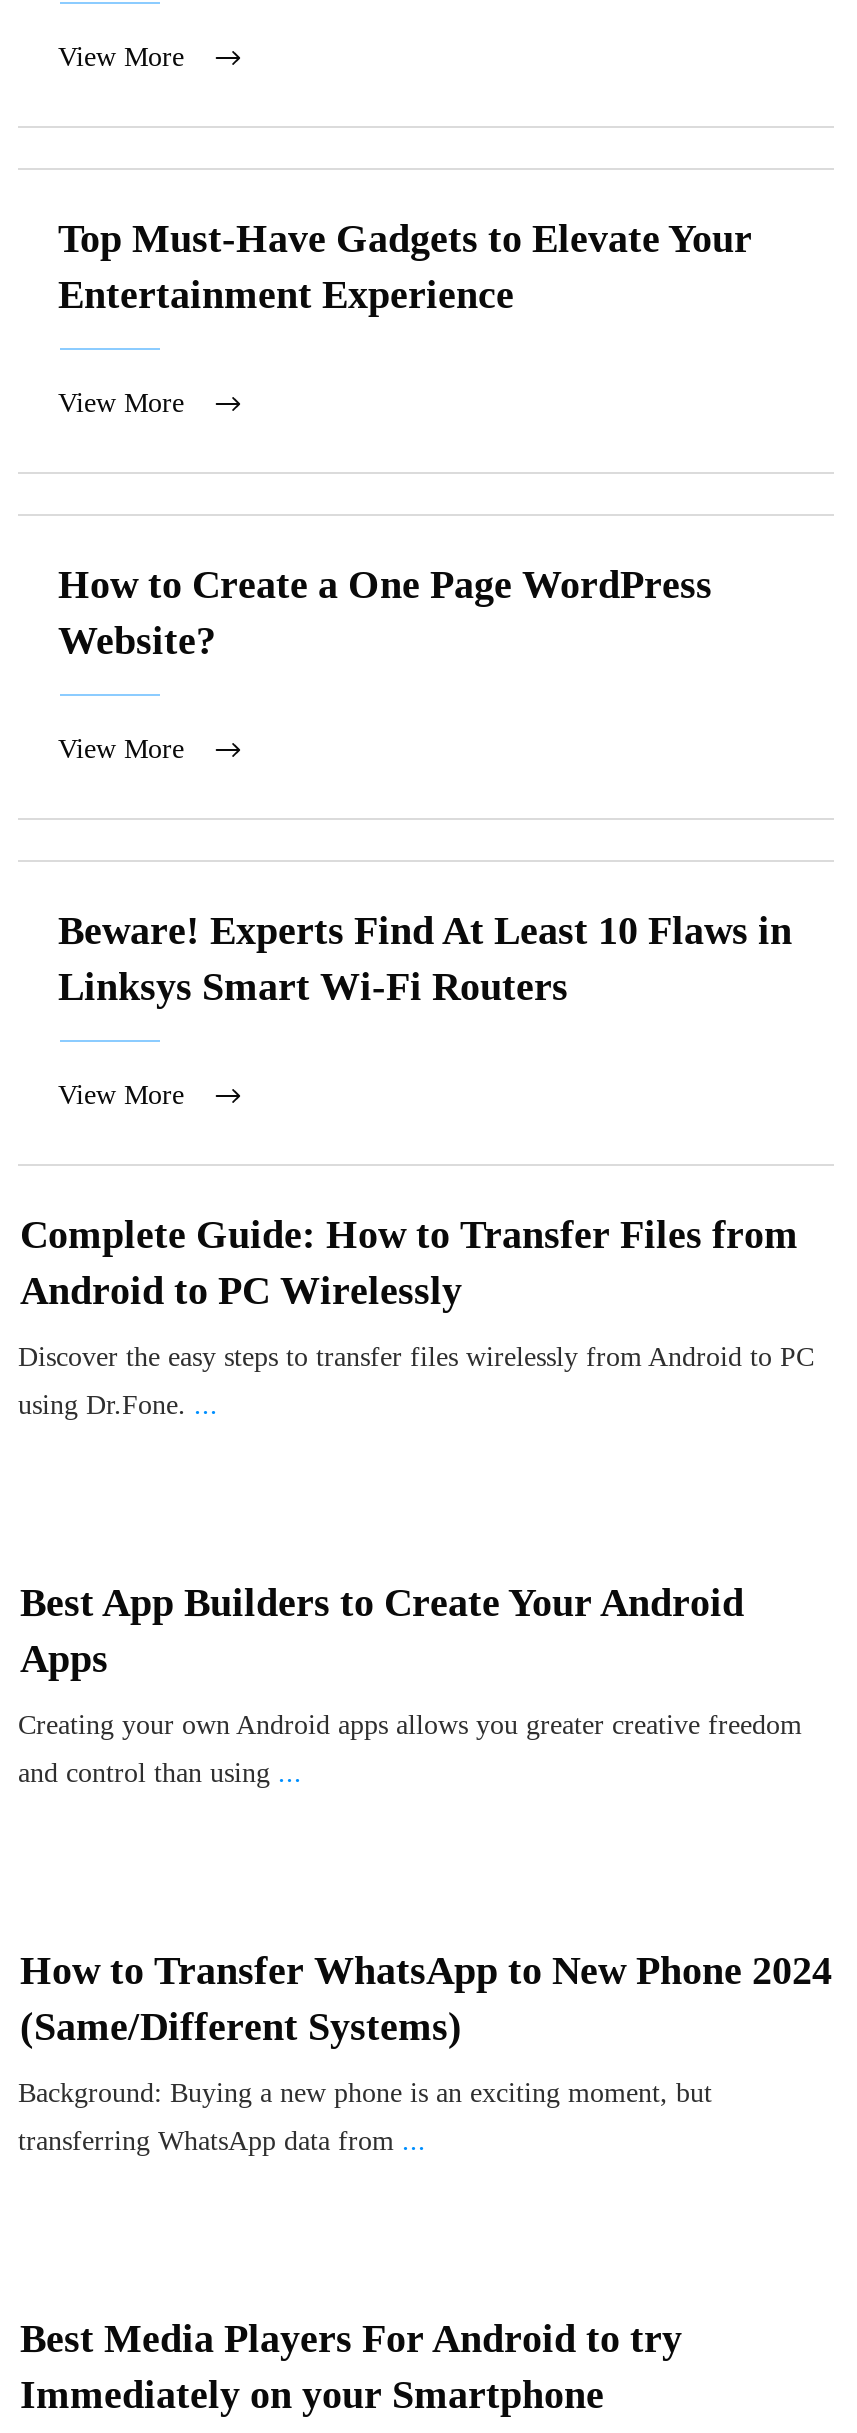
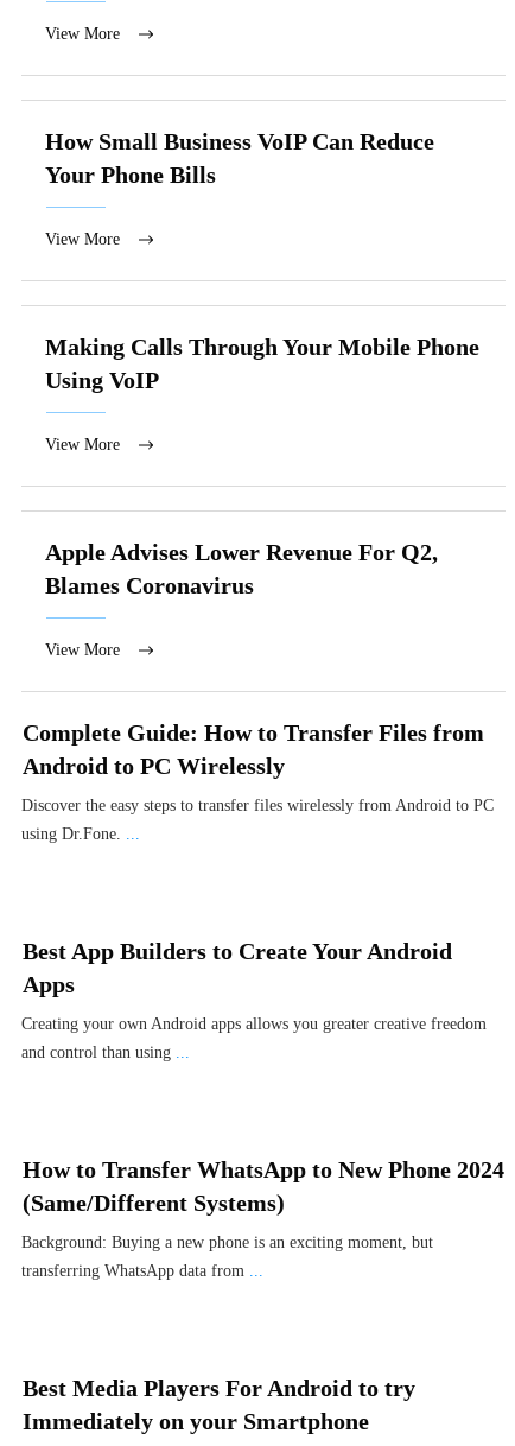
[58,217,752,317] Top Must-Have Gadgets to Elevate Your | Entertainment Experience -> [45,129,434,188] How Small Business VoIP Can Reduce | Your Phone Bills
[58,563,712,663] How to Create a One Page WordPress | Website? -> [45,334,479,393] Making Calls Through Your Mobile Phone | Using VoIP
[58,909,792,1009] Beware! Experts Find At Least 10 Flaws in | Linksys Smart Wi-Fi Routers -> [45,539,438,599] Apple Advises Lower Revenue For Q2, | Blames Coronavirus

